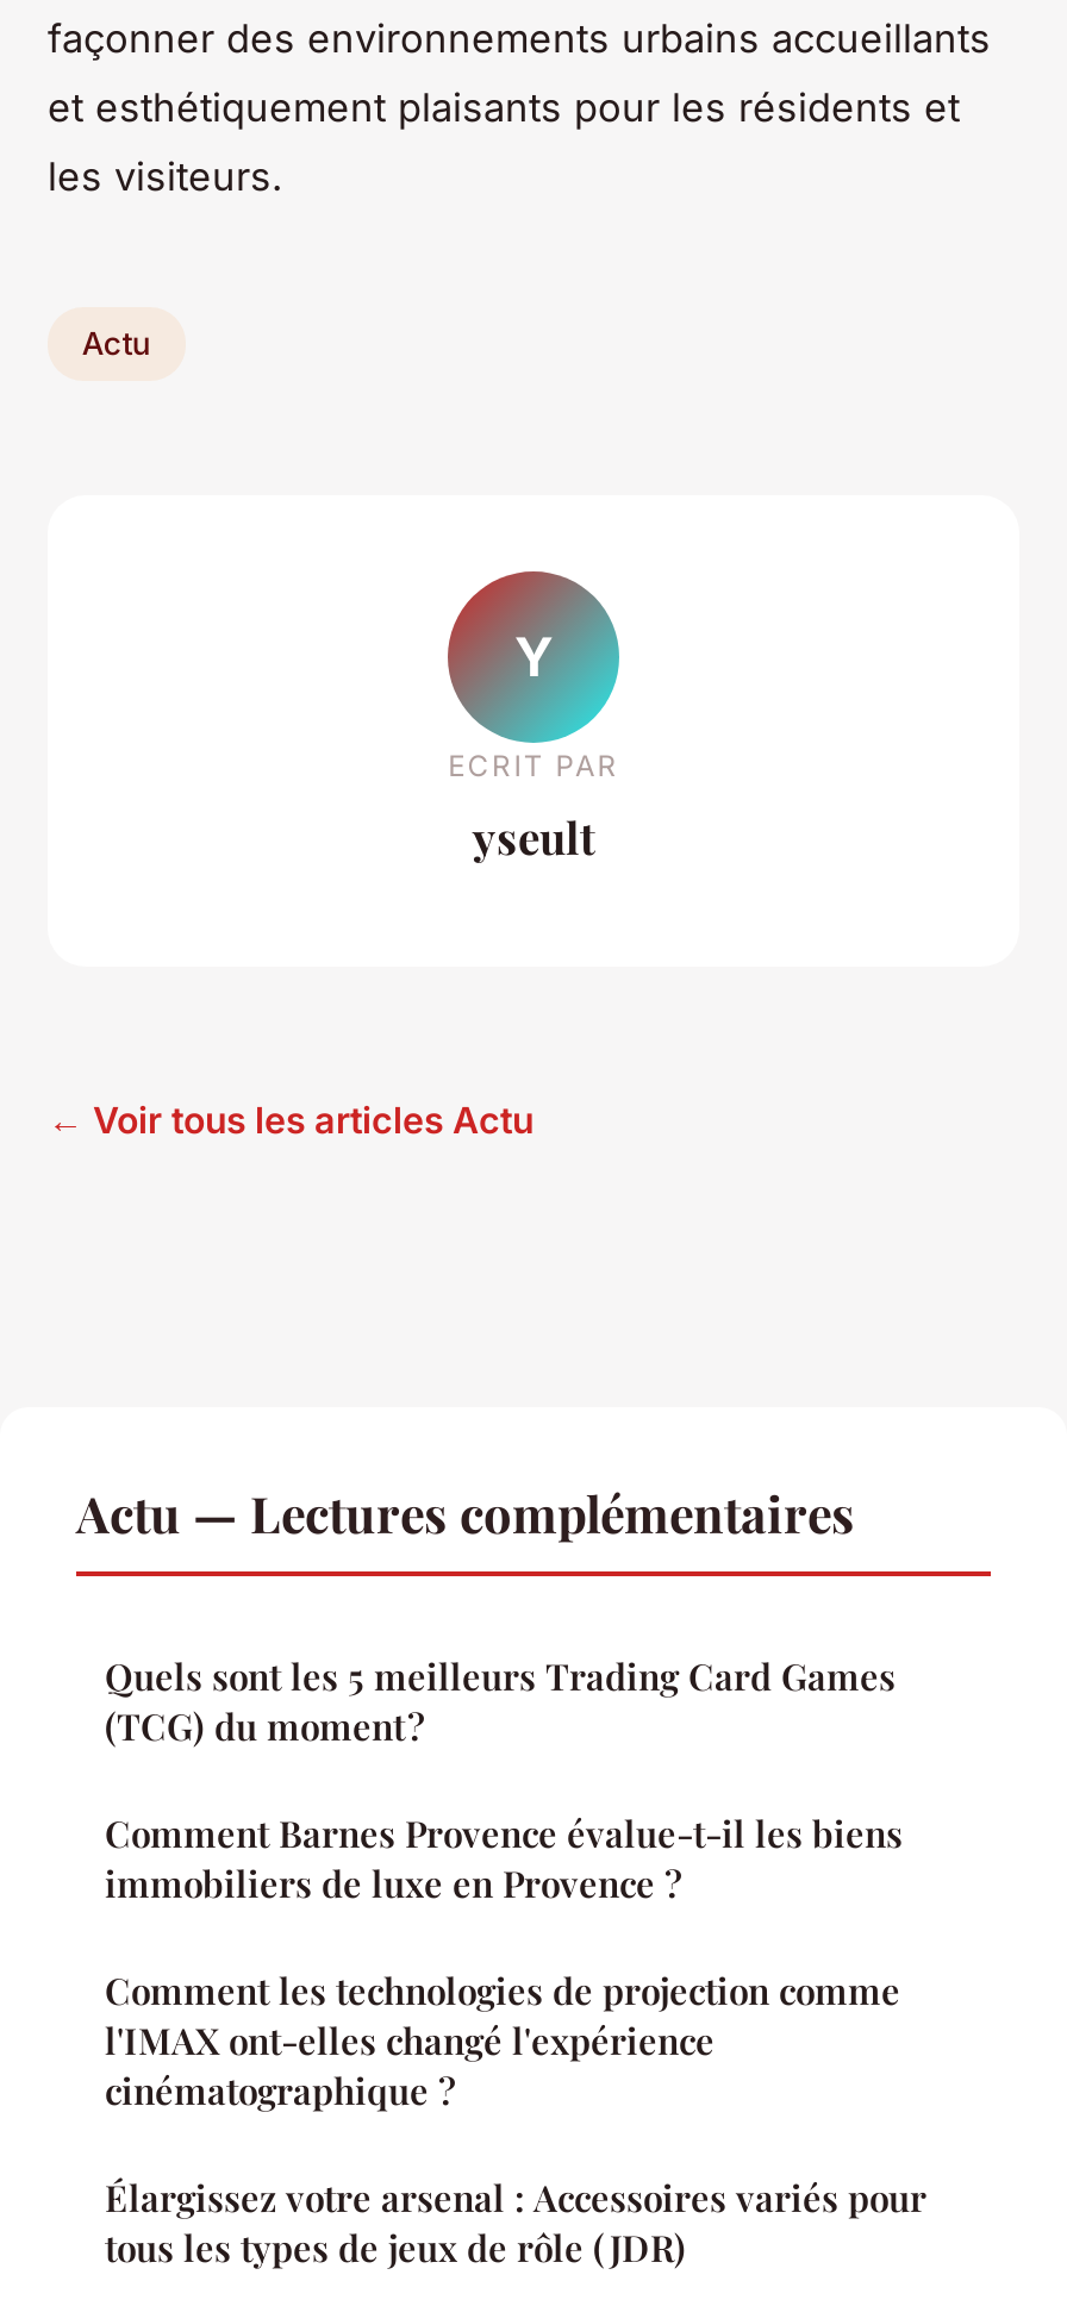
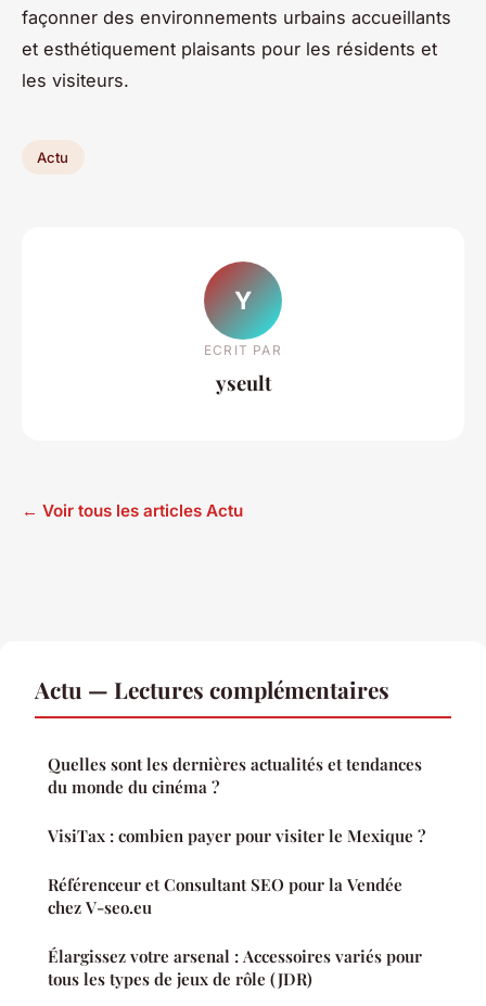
[105,1651,896,1748] Quels sont les 5 meilleurs Trading Card Games | (TCG) du moment ? -> [48,753,422,798] Quelles sont les dernières actualités et tendances | du monde du cinéma ?
[105,1808,903,1906] Comment Barnes Provence évalue-t-il les biens | immobiliers de luxe en Provence ? -> [48,825,425,847] VisiTax : combien payer pour visiter le Mexique ?
[105,1965,900,2113] Comment les technologies de projection comme | l'IMAX ont-elles changé l'expérience | cinématographique ? -> [48,874,402,918] Référenceur et Consultant SEO pour la Vendée | chez V-seo.eu

